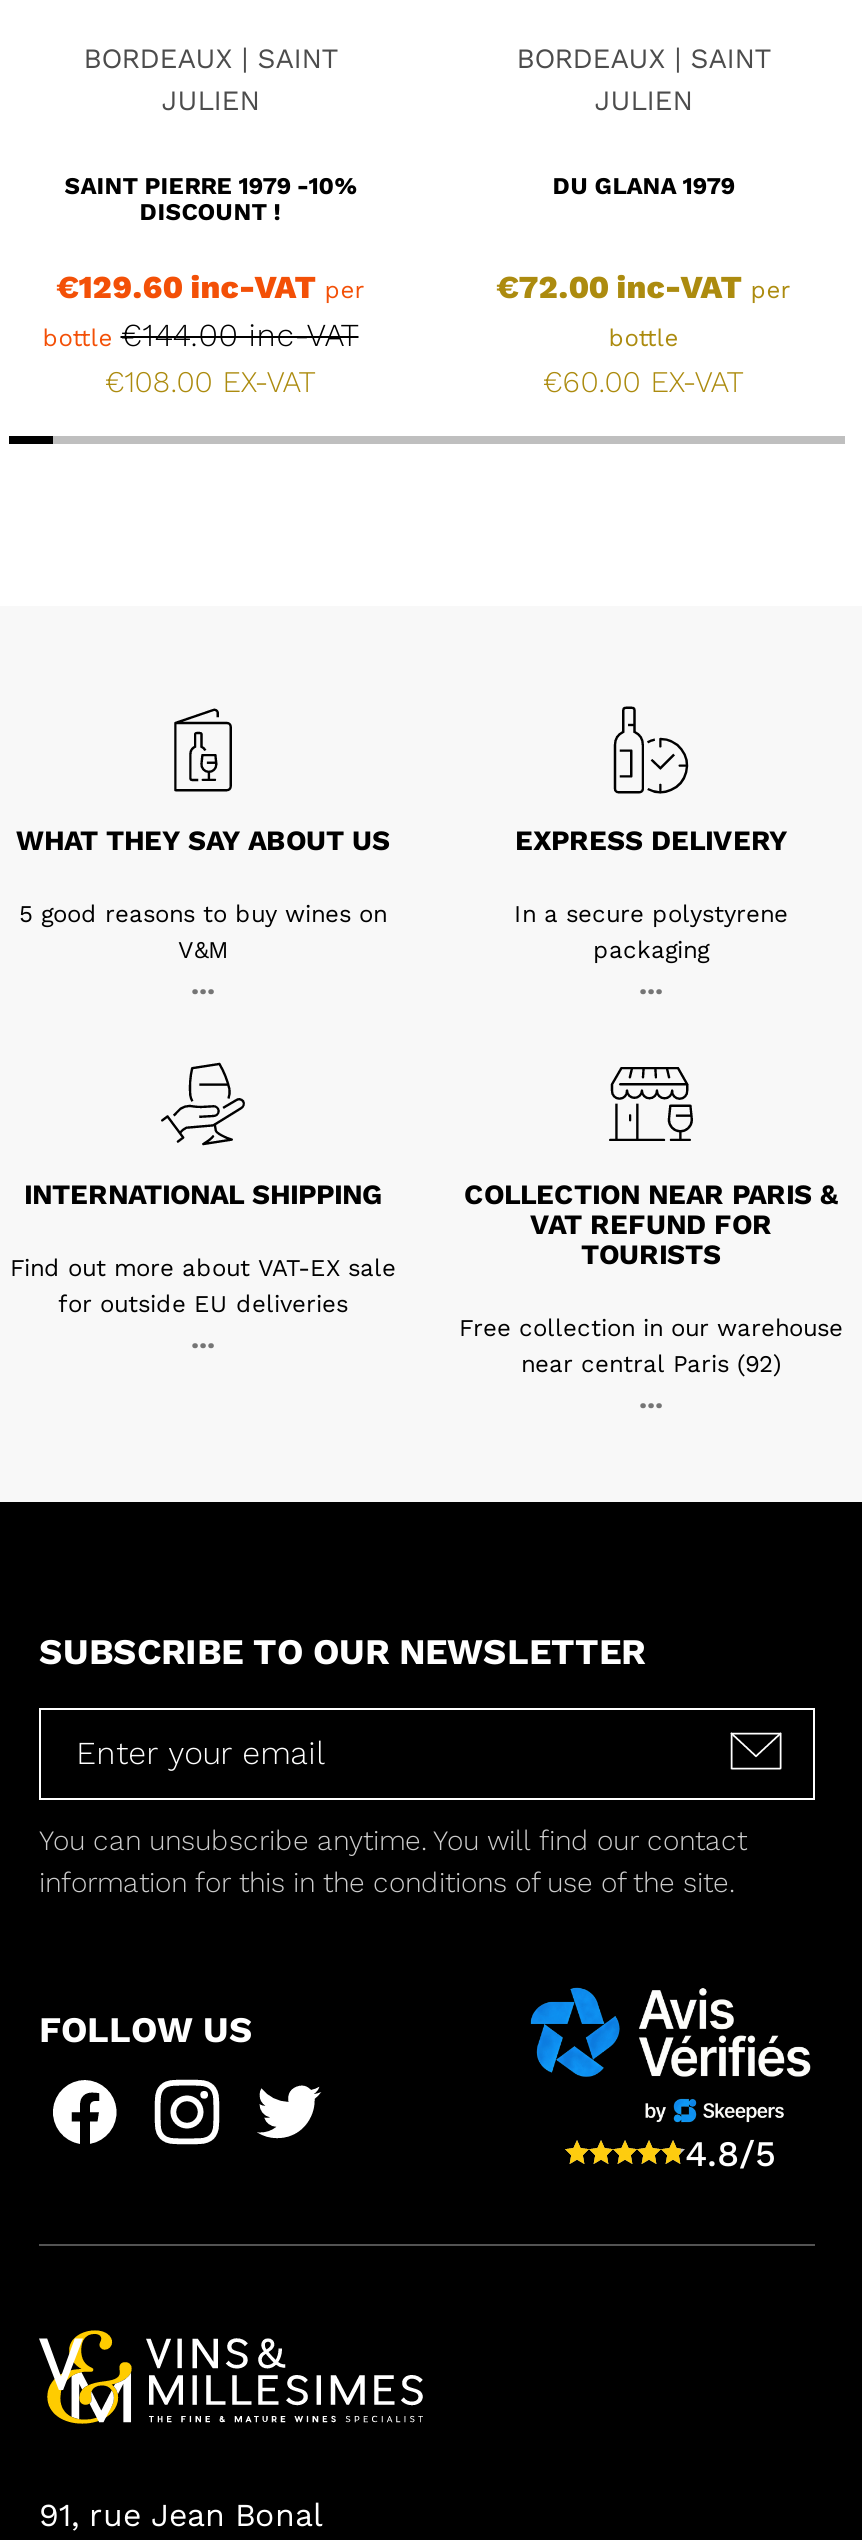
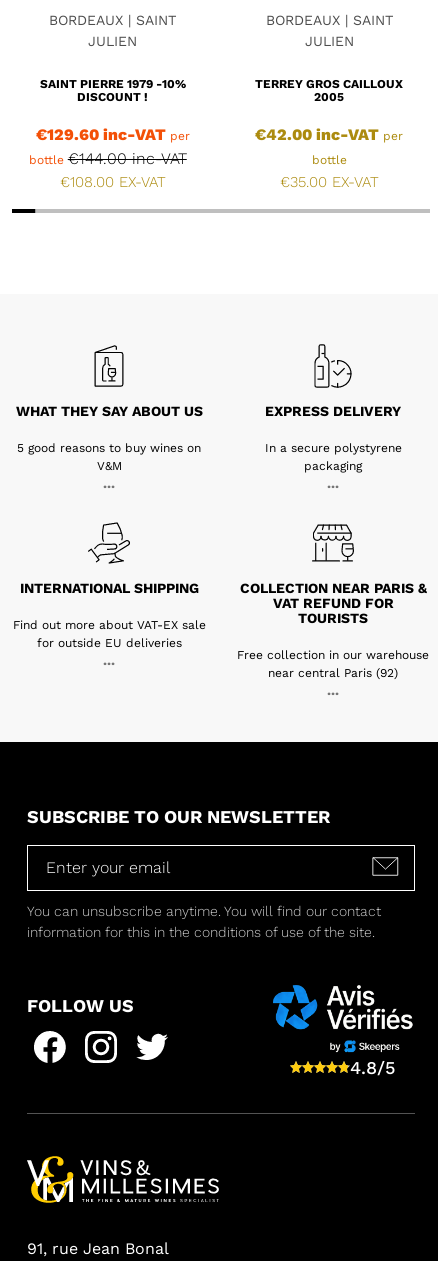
[553,171,735,199] DU GLANA 1979 -> [255,77,403,104] TERREY GROS CAILLOUX | 2005
[497,267,791,305] €72.00 inc-VAT per -> [255,125,403,144] €42.00 inc-VAT per
[543,363,745,399] €60.00 EX-VAT -> [280,173,379,191] €35.00 EX-VAT

